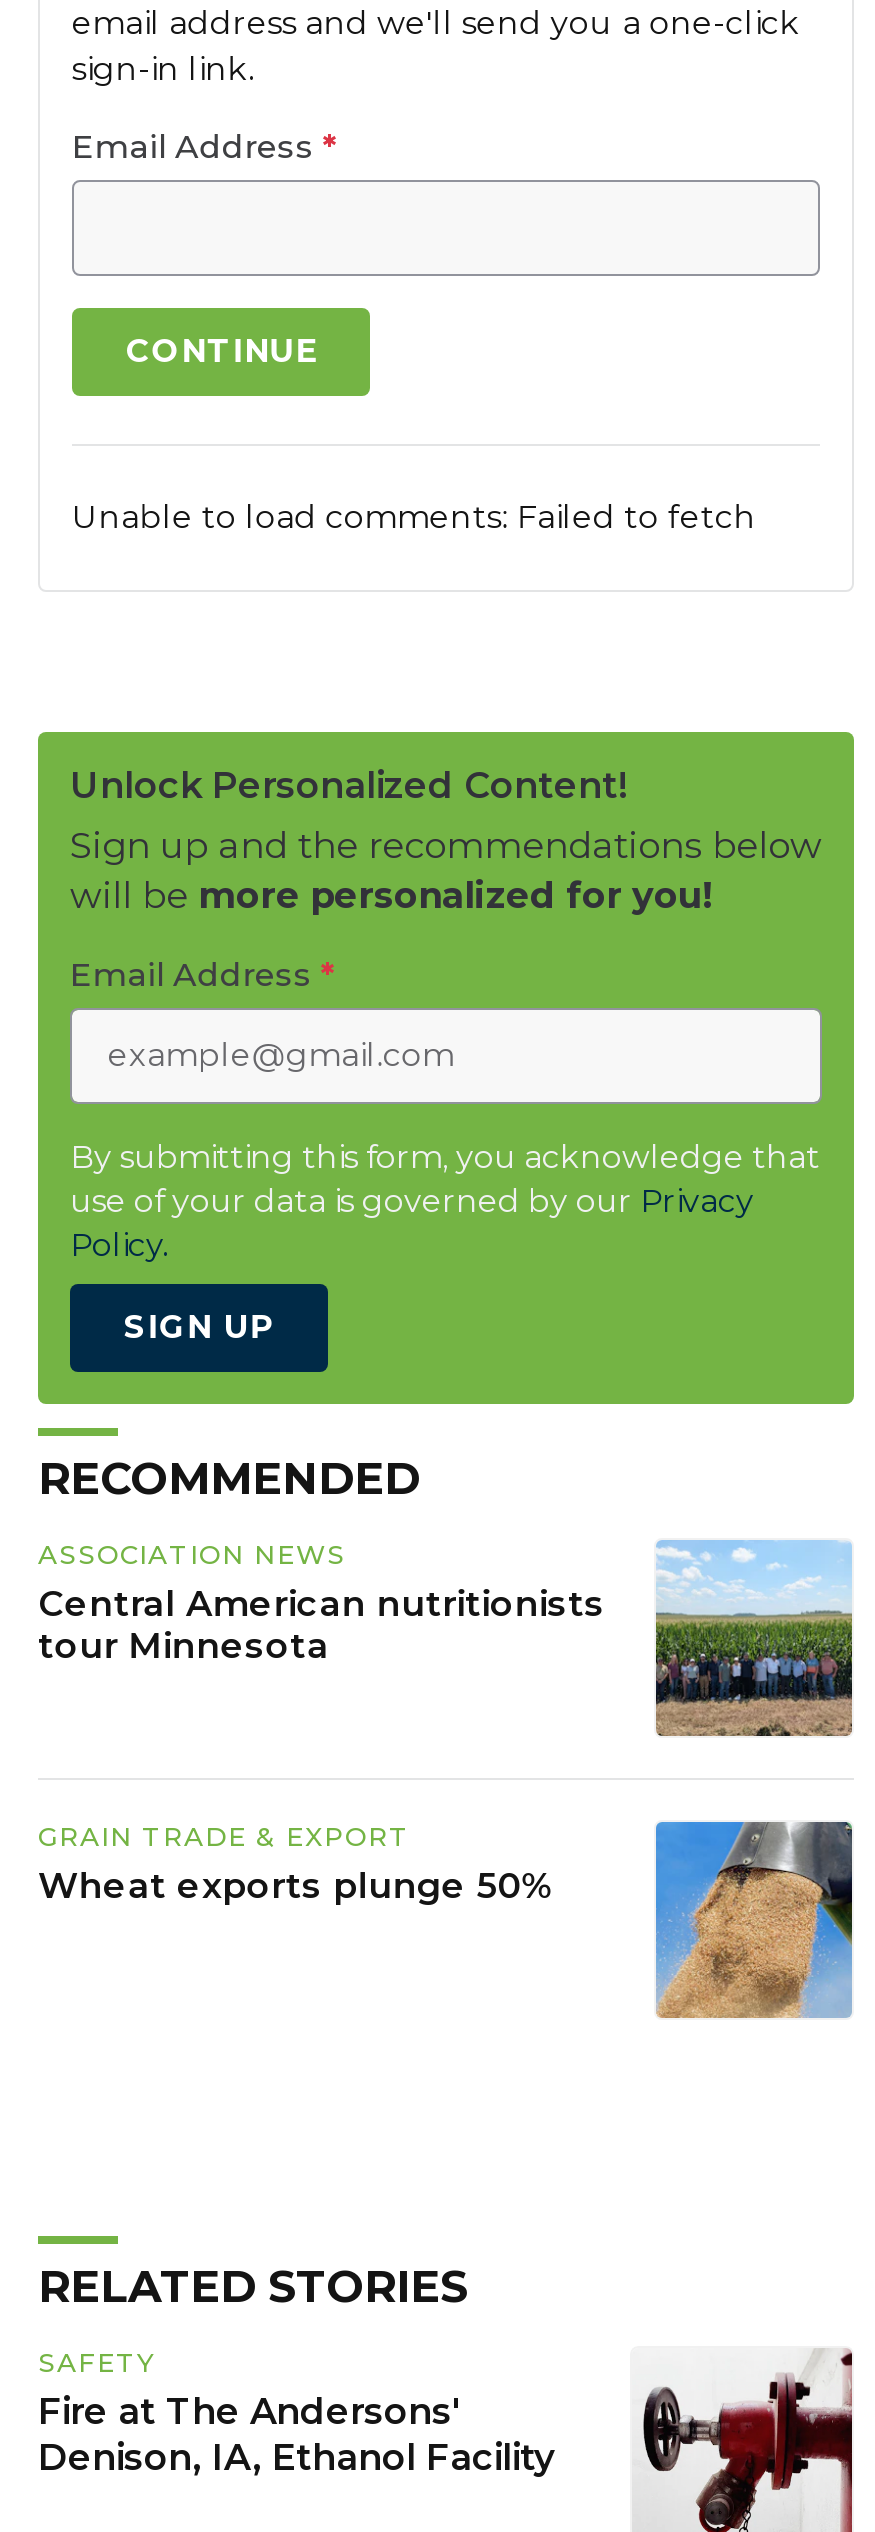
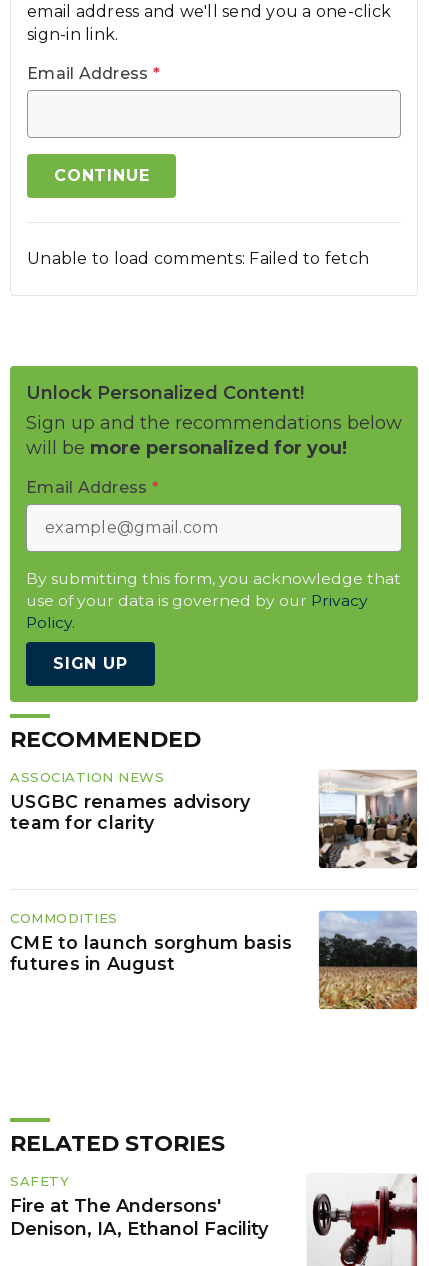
[654,1538,854,1738] [image] -> [318,769,418,869] [image]
[38,1582,605,1666] Central American nutritionists | tour Minnesota -> [10,791,250,833] USGBC renames advisory | team for clarity
[38,1820,554,1906] GRAIN TRADE & EXPORT | Wheat exports plunge 50% -> [10,910,292,974] COMMODITIES | CME to launch sorghum basis | futures in August
[654,1820,854,2020] [image] -> [318,910,418,1010] [image]

